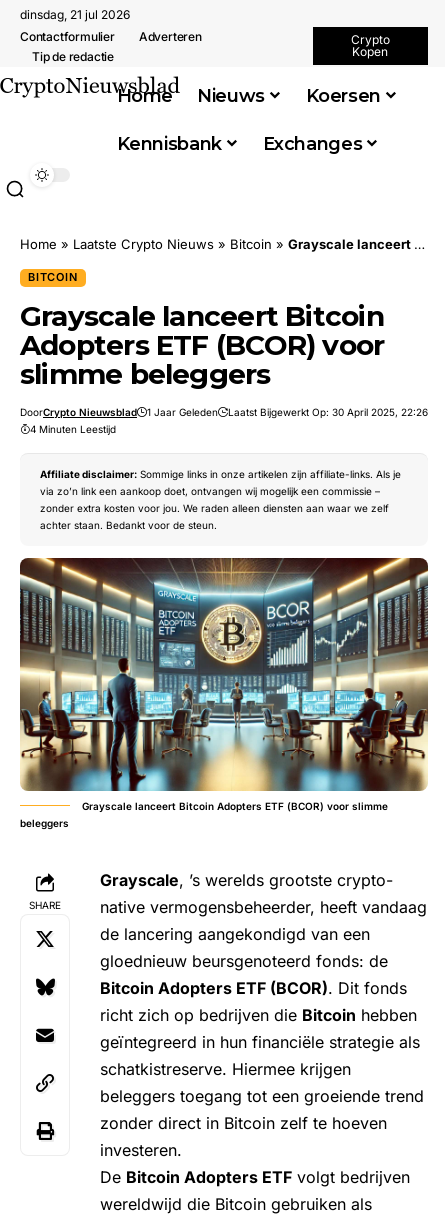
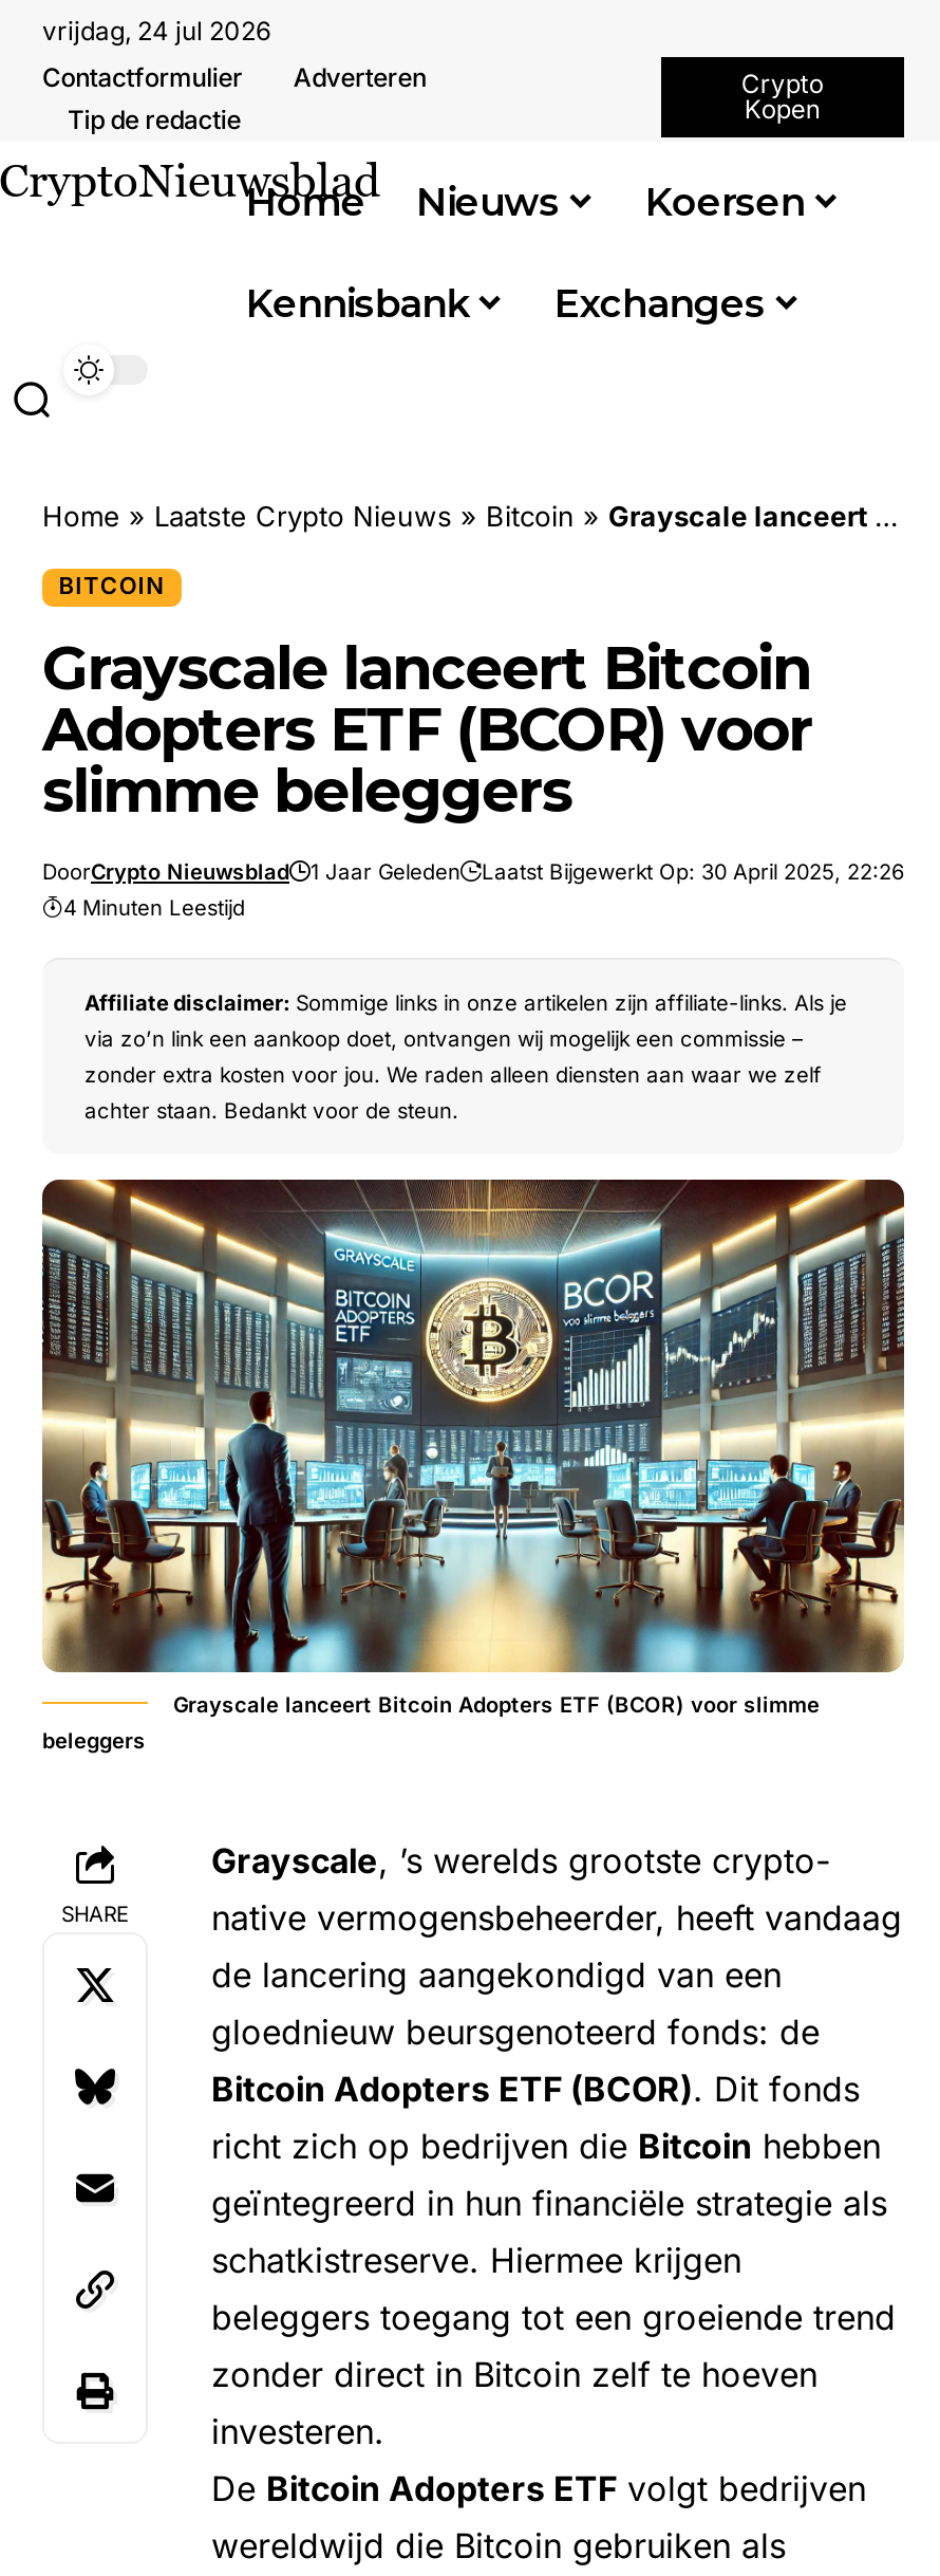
[20,7,130,22] dinsdag, 21 jul 2026 -> [42,15,270,47] vrijdag, 24 jul 2026

